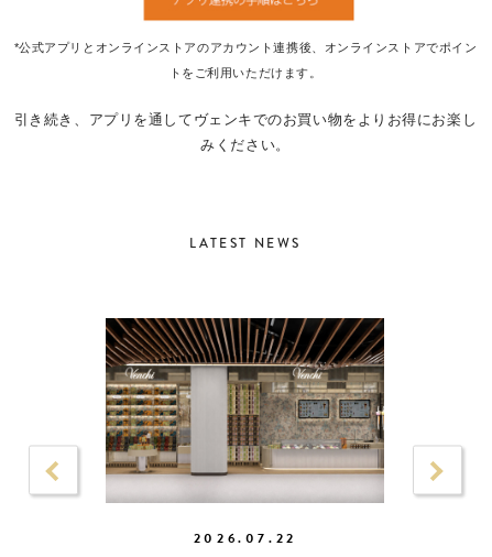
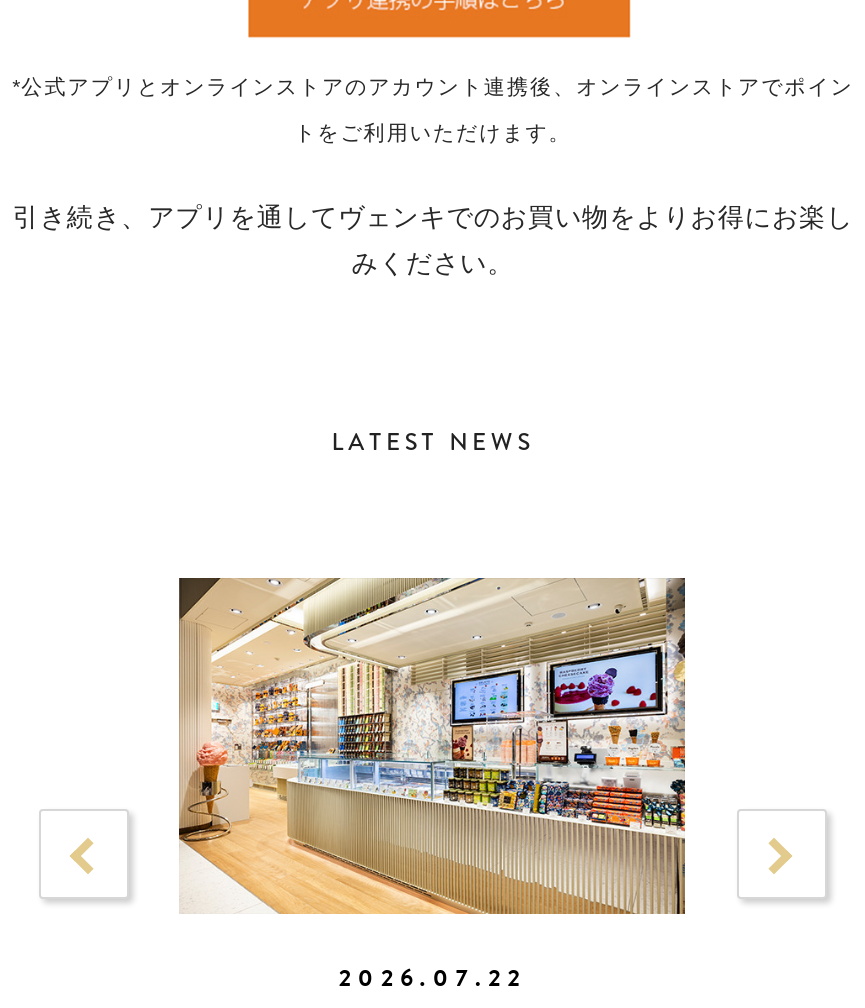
[105,317,385,503] [image] -> [177,576,687,916] [image]

